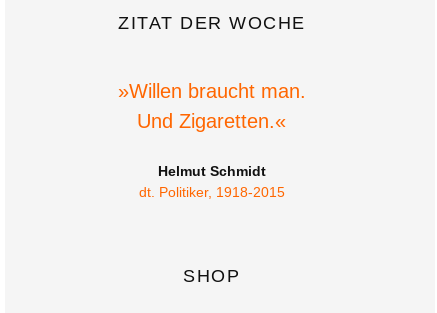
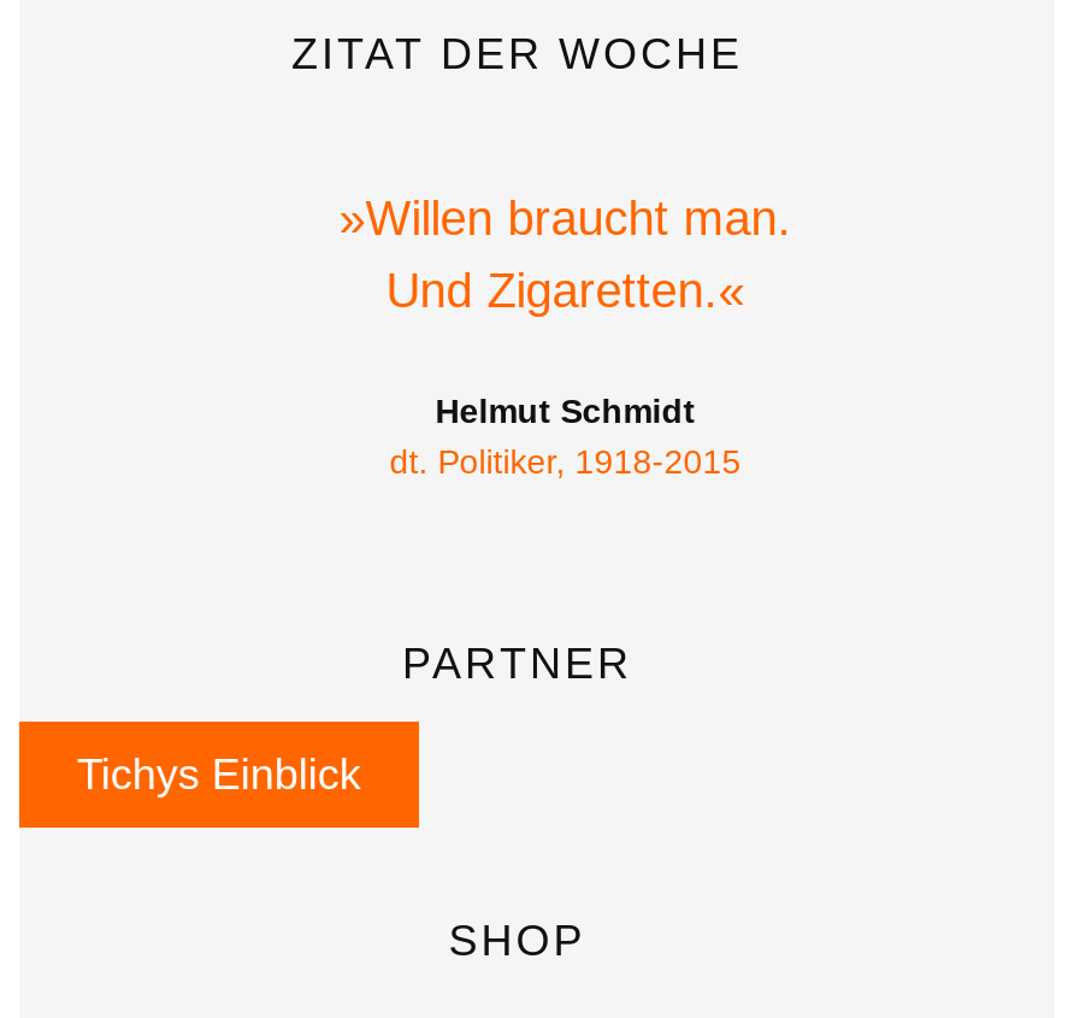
none -> [77,640,632,799] PARTNER | Tichys Einblick

